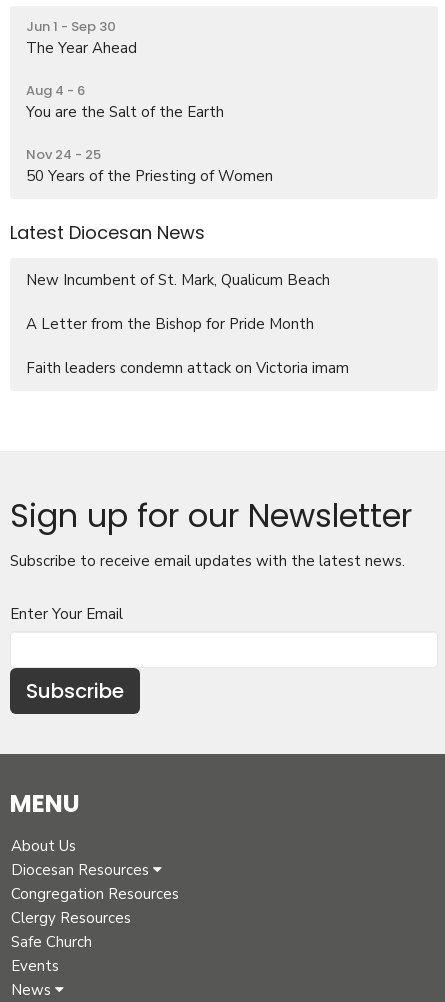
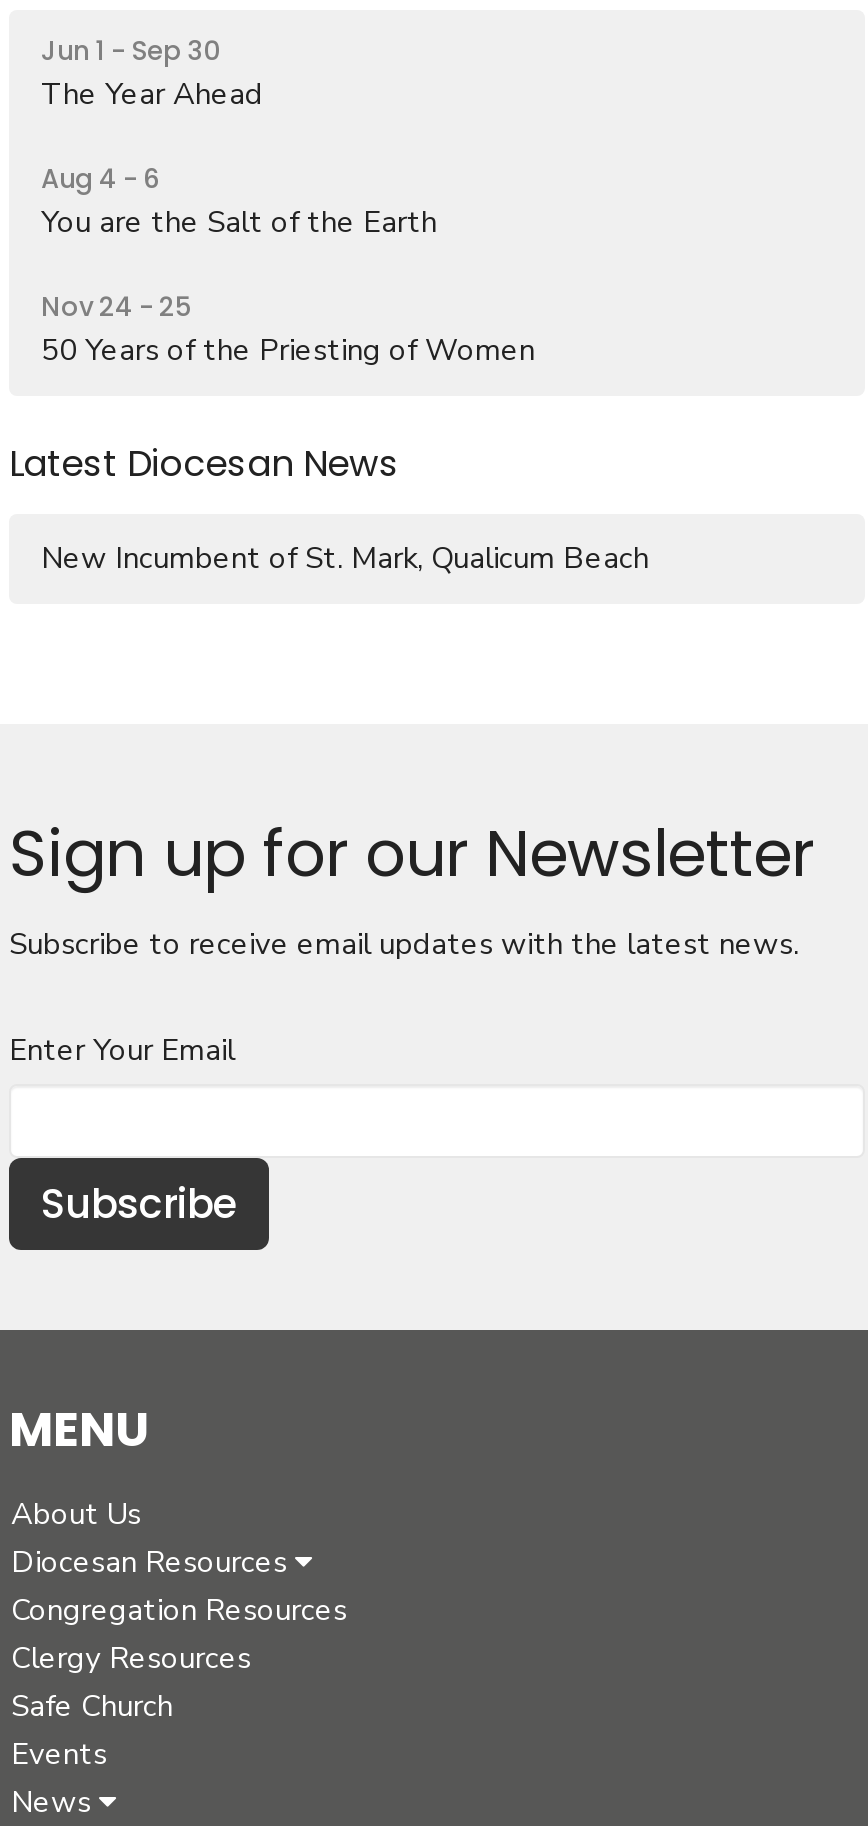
[26,314,349,378] A Letter from the Bishop for Pride Month | Faith leaders condemn attack on Victoria imam -> none

